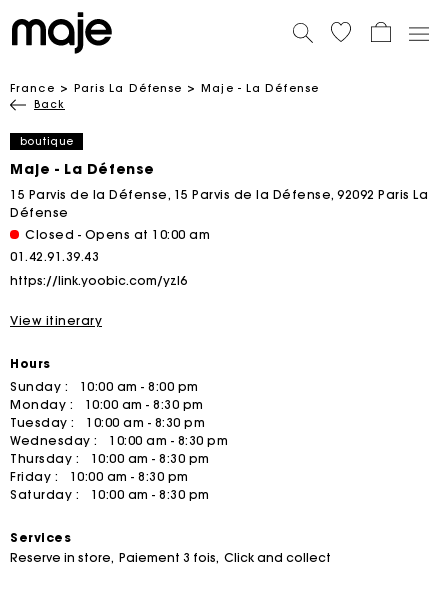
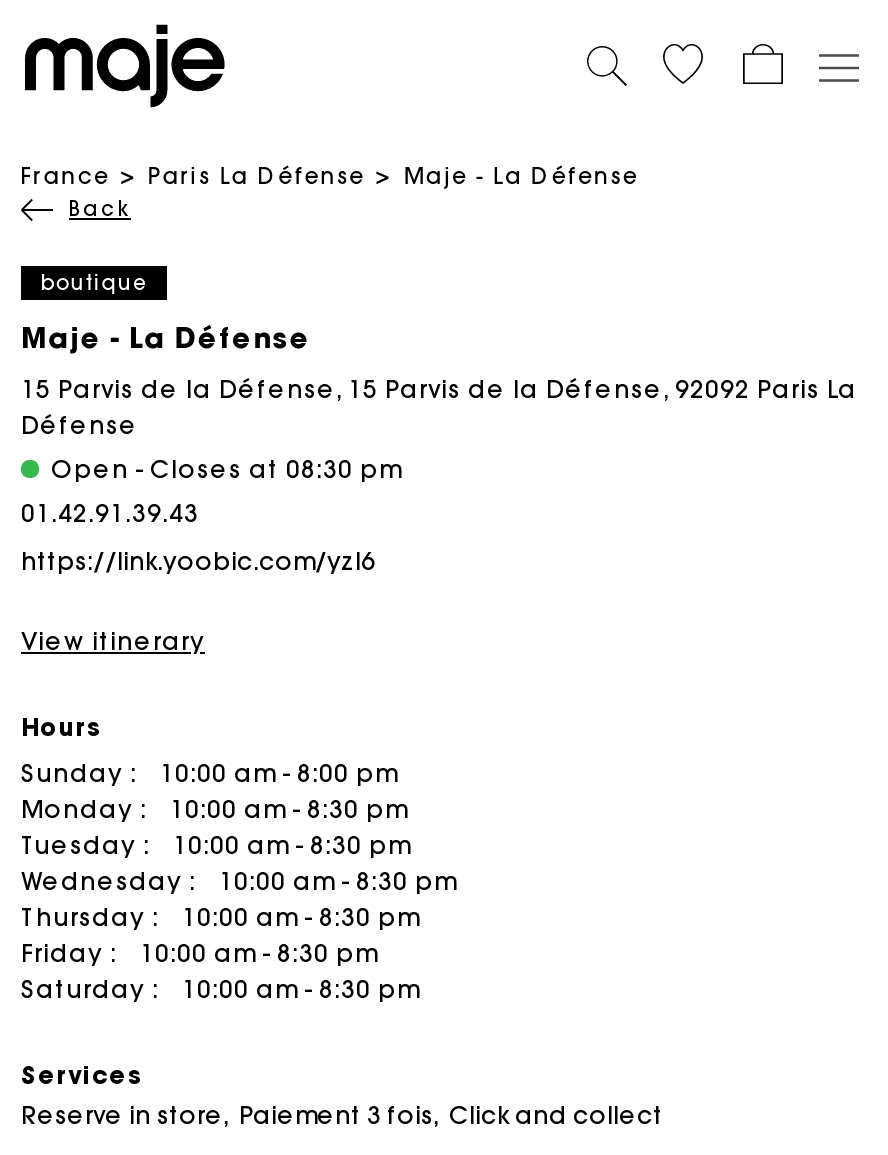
[25,227,210,242] Closed - Opens at 10:00 am -> [51,454,402,484] Open - Closes at 08:30 pm

